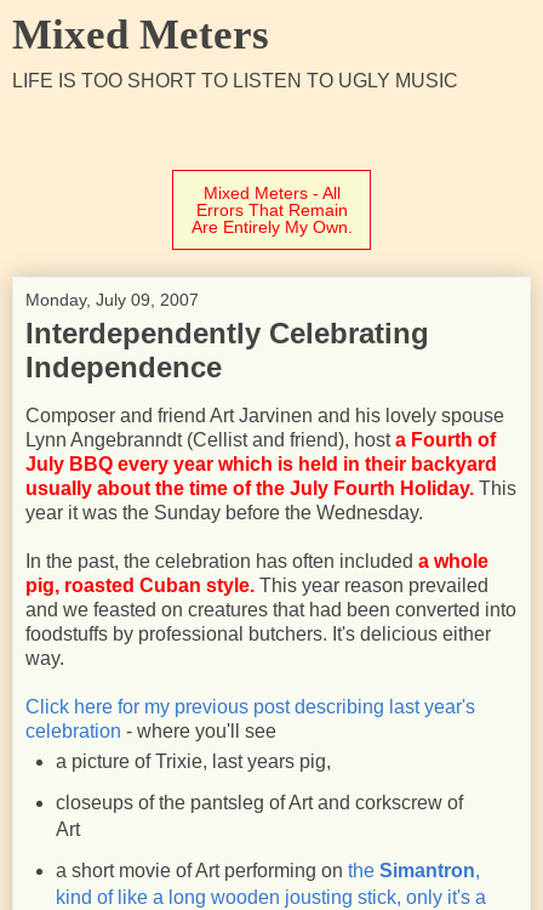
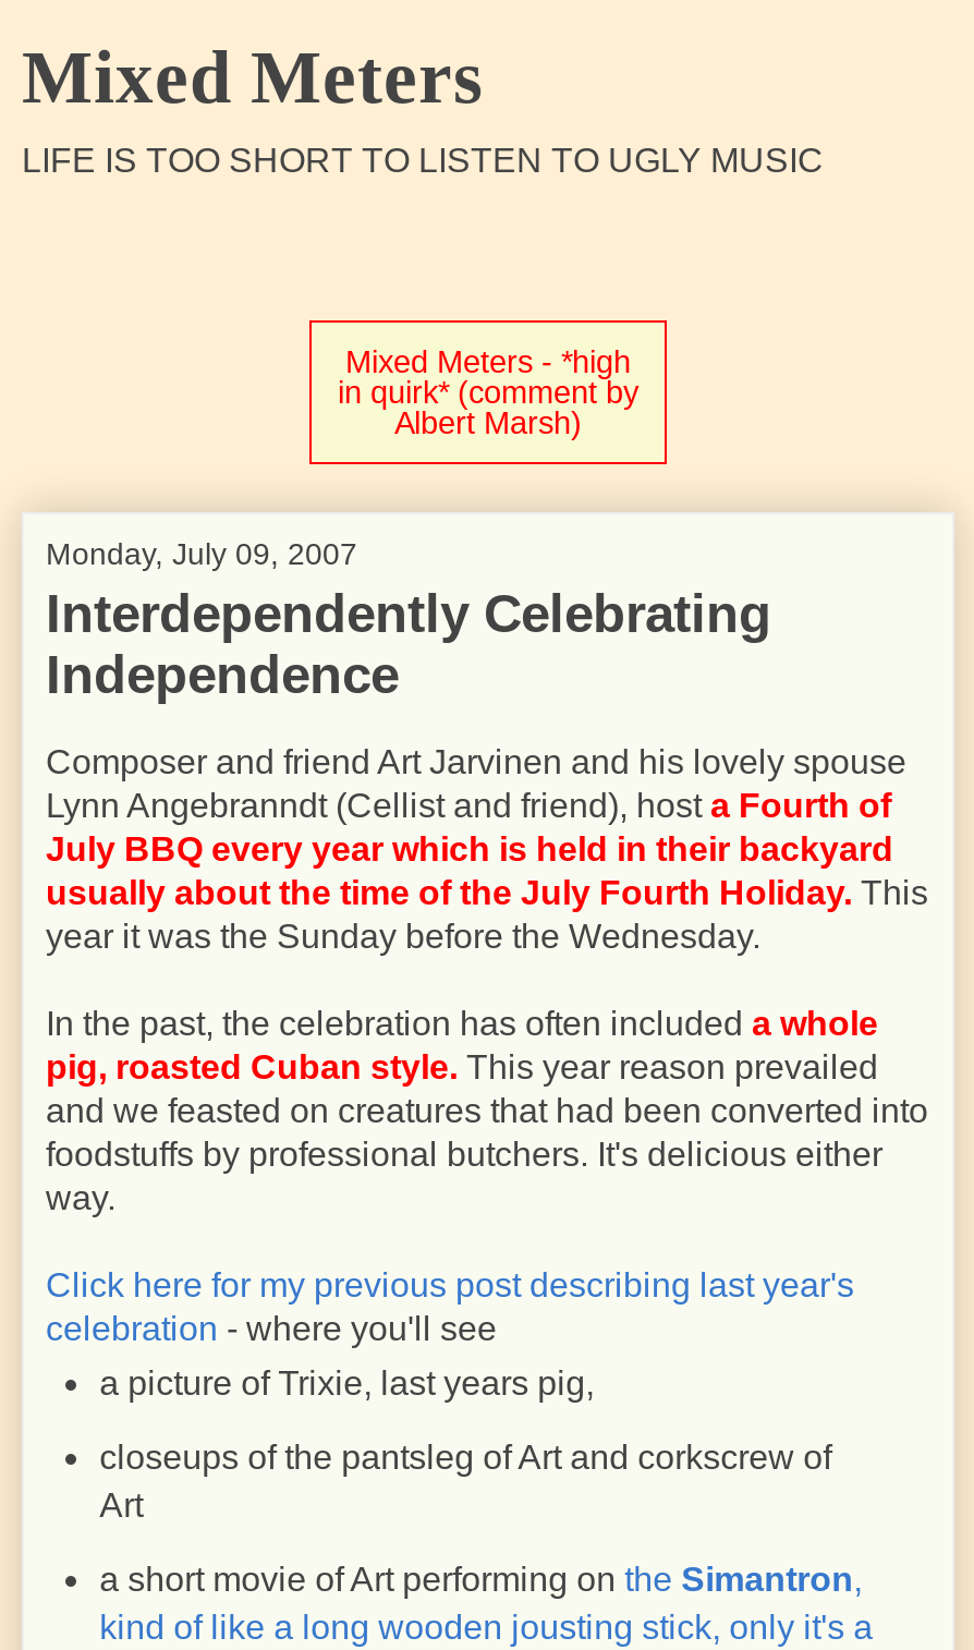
[191,183,352,237] Mixed Meters - All | Errors That Remain | Are Entirely My Own. -> [338,344,638,440] Mixed Meters - *high | in quirk* (comment by | Albert Marsh)

